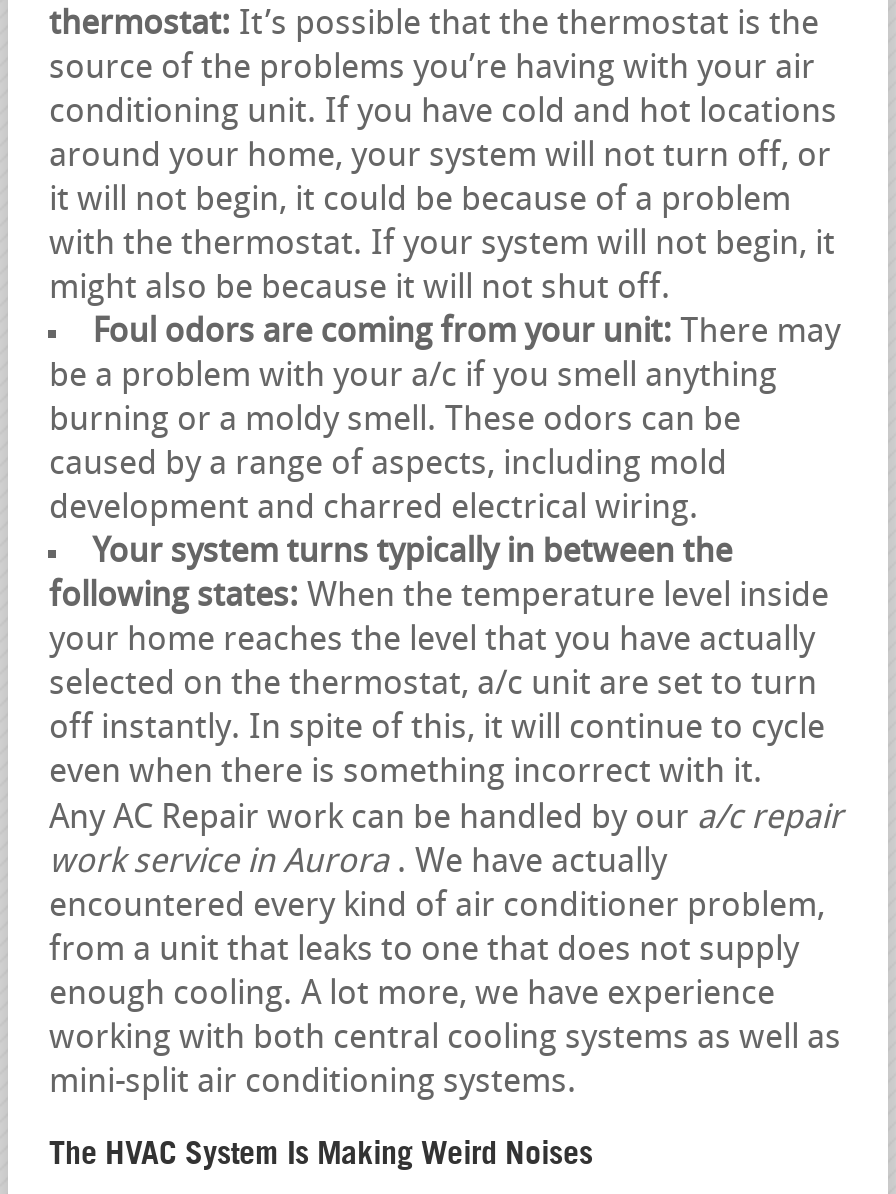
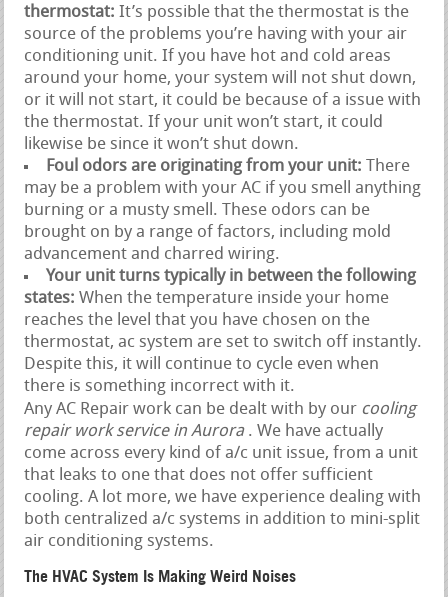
[49,95,843,1099] conditioning unit. If you have cold and hot locations | around your home, your system will not turn off, or | it will not begin, it could be because of a problem | with the thermostat. If your system will not begin, it | might also be because it will not shut off. | Foul odors are coming from your unit: There may | be a problem with your a/c if you smell anything | burning or a moldy smell. These odors can be | caused by a range of aspects, including mold | development and charred electrical wiring. | Your system turns typically in between the | following states: When the temperature level inside | your home reaches the level that you have actually | selected on the thermostat, a/c unit are set to turn | off instantly. In spite of this, it will continue to cycle | even when there is something incorrect with it. | Any AC Repair work can be handled by our a/c repair | work service in Aurora. We have actually | encountered every kind of air conditioner problem, | from a unit that leaks to one that does not supply | enough cooling. A lot more, we have experience | working with both central cooling systems as well as | mini-split air conditioning systems. -> [24,48,422,550] conditioning unit. If you have hot and cold areas | around your home, your system will not shut down, | or it will not start, it could be because of a issue with | the thermostat. If your unit won’t start, it could | likewise be since it won’t shut down. | Foul odors are originating from your unit: There | may be a problem with your AC if you smell anything | burning or a musty smell. These odors can be | brought on by a range of factors, including mold | advancement and charred wiring. | Your unit turns typically in between the following | states: When the temperature inside your home | reaches the level that you have chosen on the | thermostat, ac system are set to switch off instantly. | Despite this, it will continue to cycle even when | there is something incorrect with it. | Any AC Repair work can be dealt with by our cooling | repair work service in Aurora. We have actually | come across every kind of a/c unit issue, from a unit | that leaks to one that does not offer sufficient | cooling. A lot more, we have experience dealing with | both centralized a/c systems in addition to mini-split | air conditioning systems.

